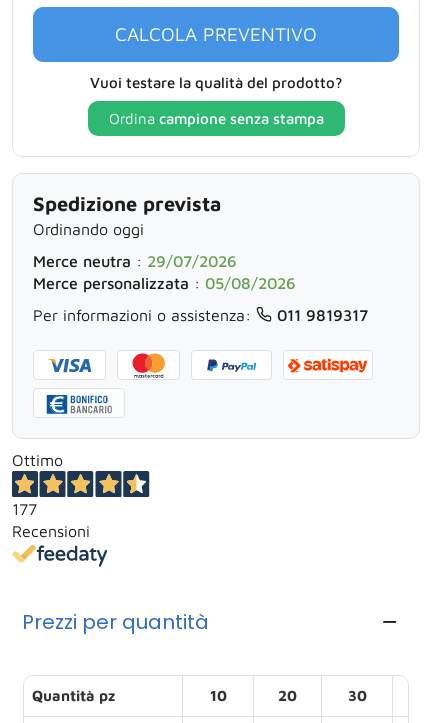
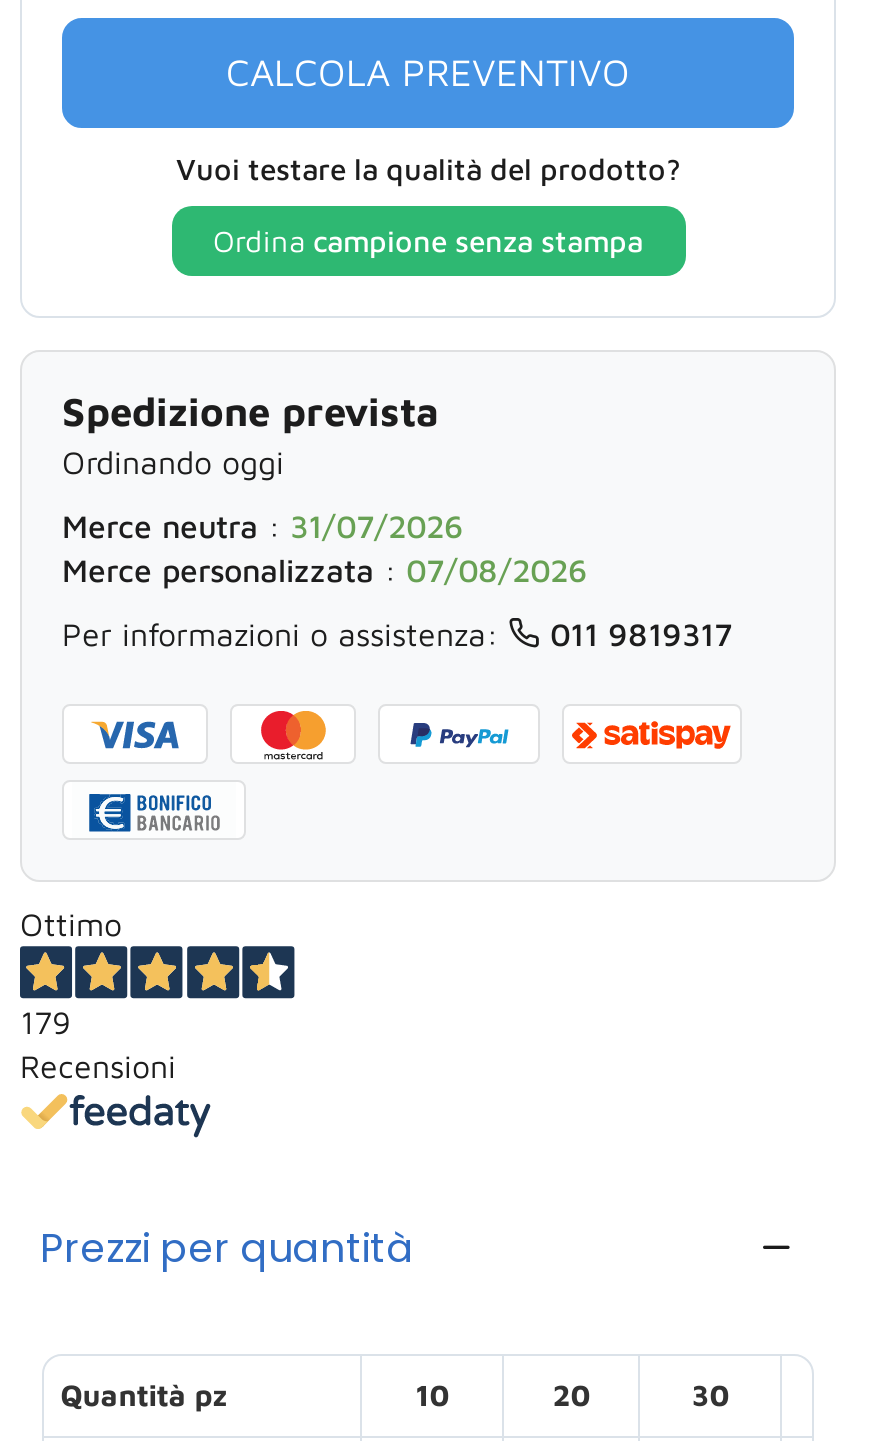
[33,252,237,270] Merce neutra: 29/07/2026 -> [62,509,464,545] Merce neutra: 31/07/2026
[33,274,296,292] Merce personalizzata: 05/08/2026 -> [62,553,588,589] Merce personalizzata: 07/08/2026
[12,500,37,518] 177 -> [20,1005,70,1041] 179

